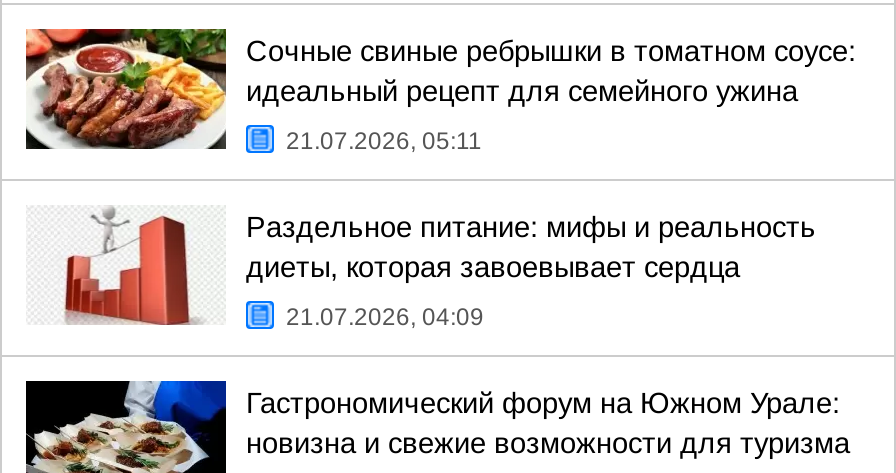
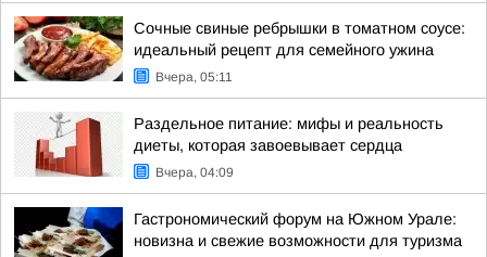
[286,127,482,155] 21.07.2026, 05:11 -> [155,69,233,85] Вчера, 05:11
[286,303,484,331] 21.07.2026, 04:09 -> [155,165,234,180] Вчера, 04:09

